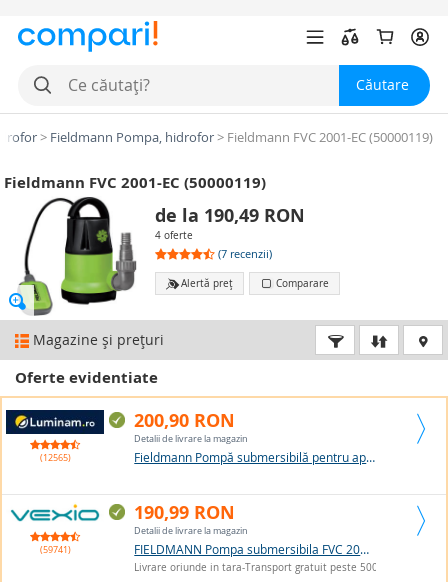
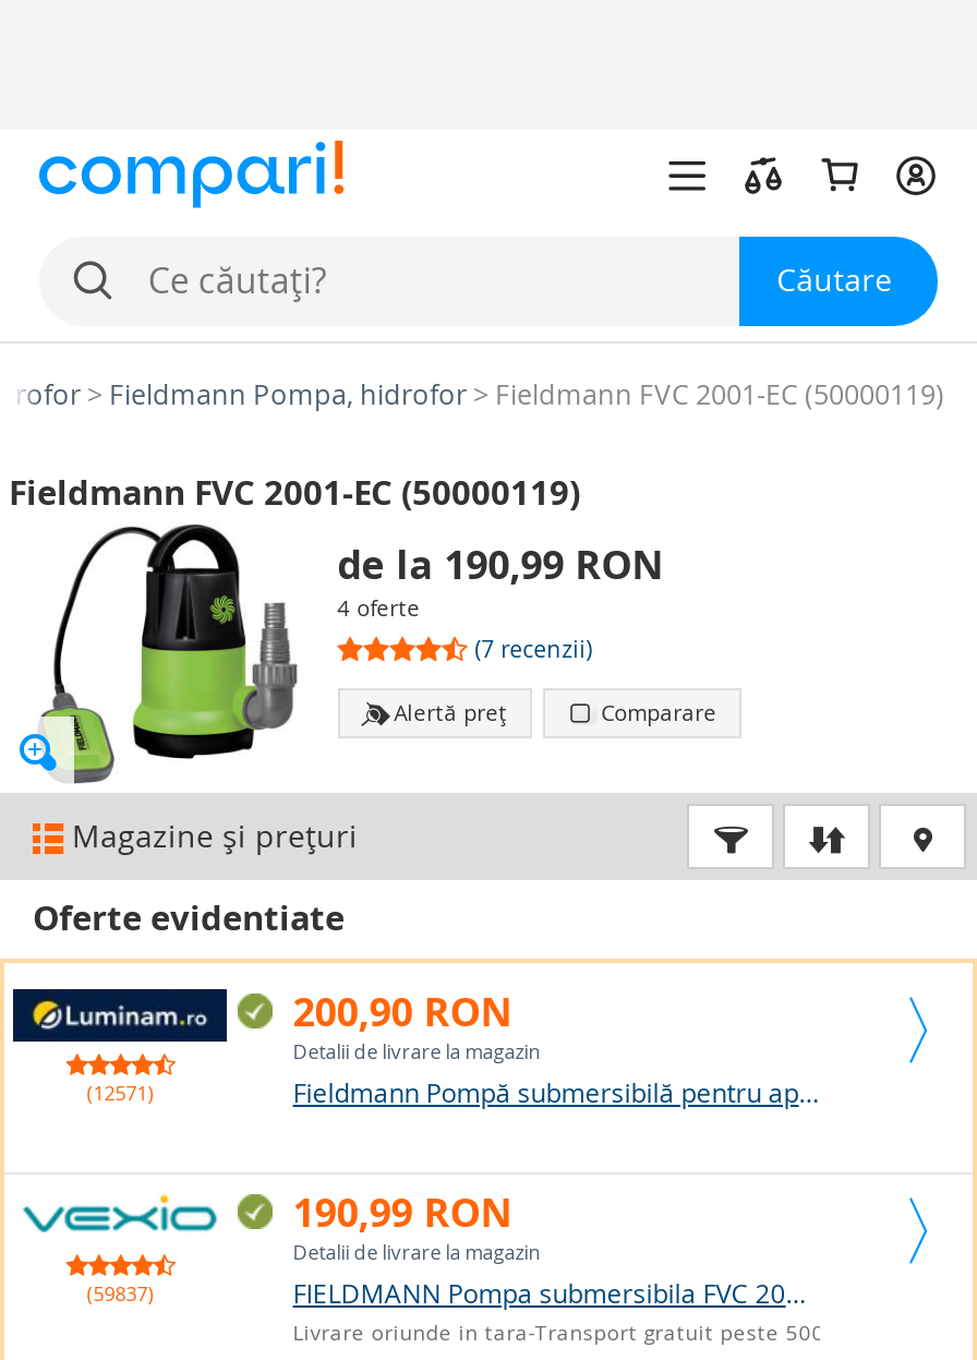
[155,202,305,227] de la 190,49 RON -> [337,537,664,591] de la 190,99 RON
[40,452,71,464] (12565) -> [87,1081,154,1107] (12571)
[40,544,71,556] (59741) -> [87,1281,154,1307] (59837)

